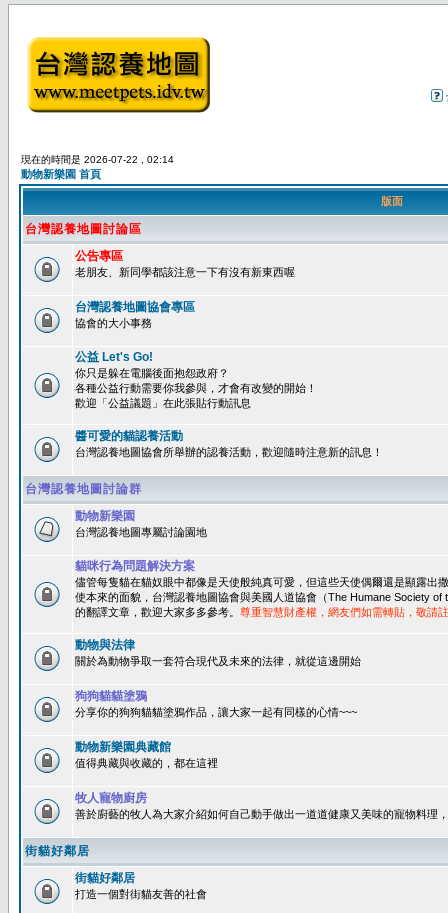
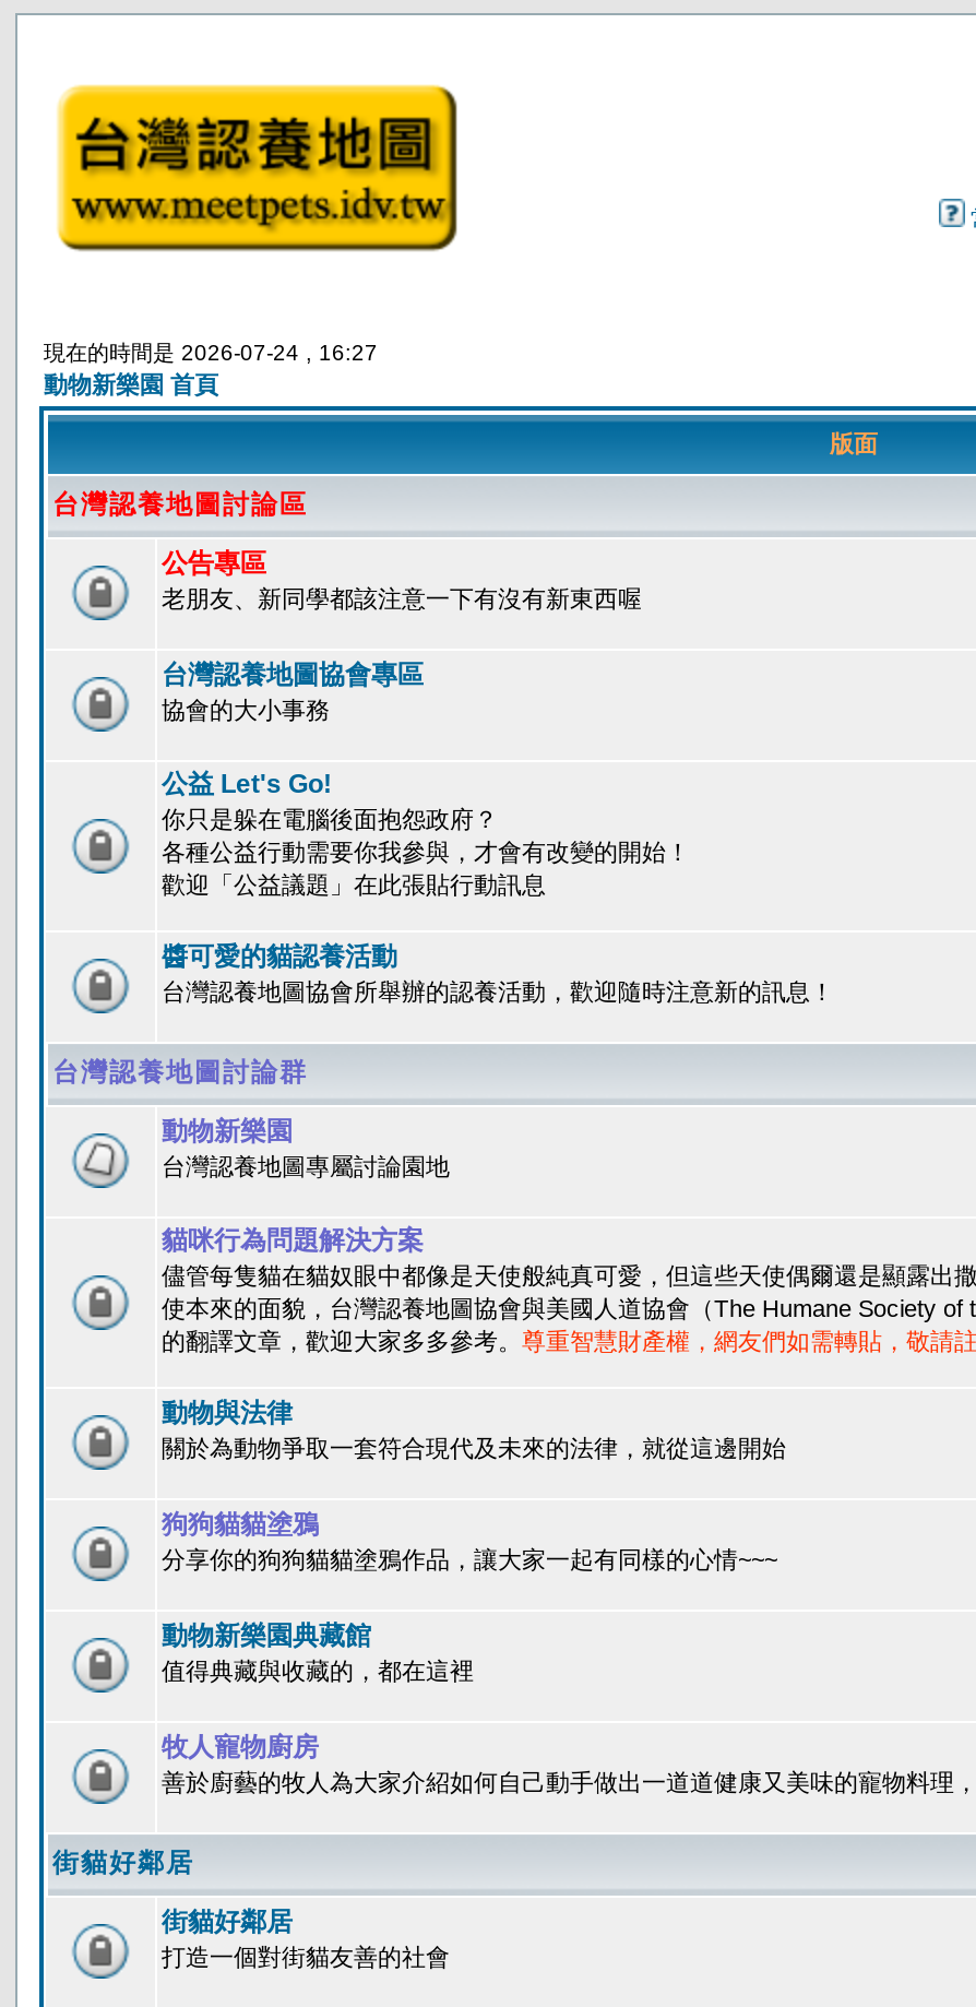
[21,154,174,165] 現在的時間是 2026-07-22 , 02:14 -> [44,341,378,365] 現在的時間是 2026-07-24 , 16:27

